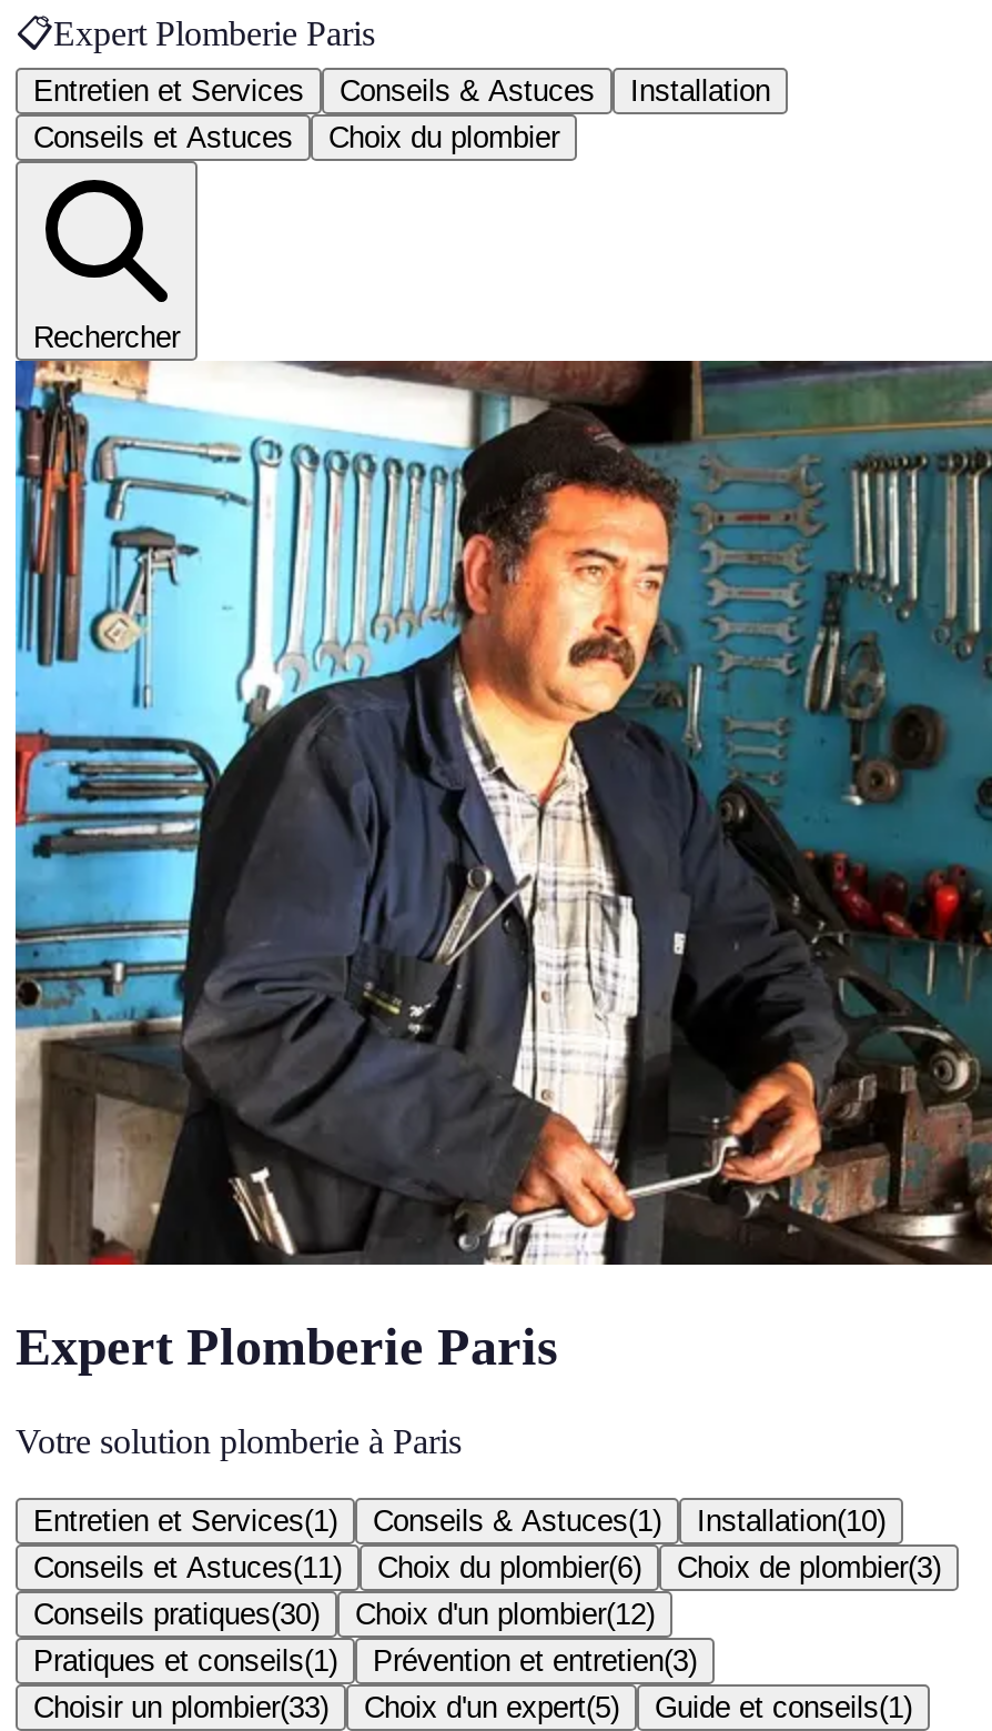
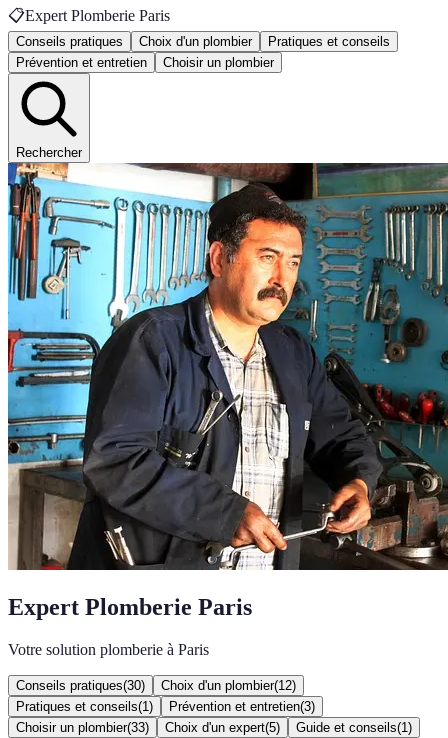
[33,74,770,154] Entretien et Services | Conseils & Astuces | Installation | Conseils et Astuces | Choix du plombier -> [16,34,390,70] Conseils pratiques | Choix d'un plombier | Pratiques et conseils | Prévention et entretien | Choisir un plombier
[33,1504,941,1584] Entretien et Services(1) | Conseils & Astuces(1) | Installation(10) | Conseils et Astuces(11) | Choix du plombier(6) | Choix de plombier(3) -> none

